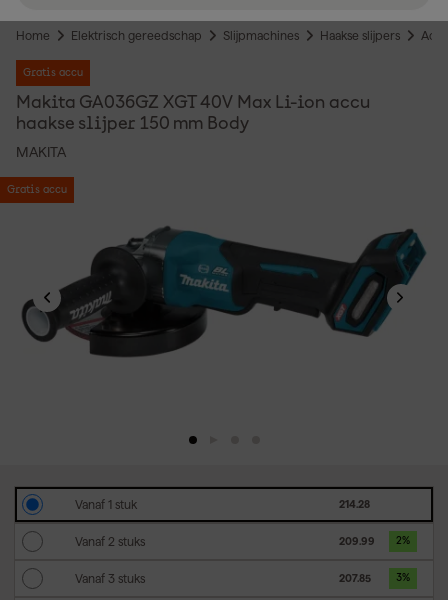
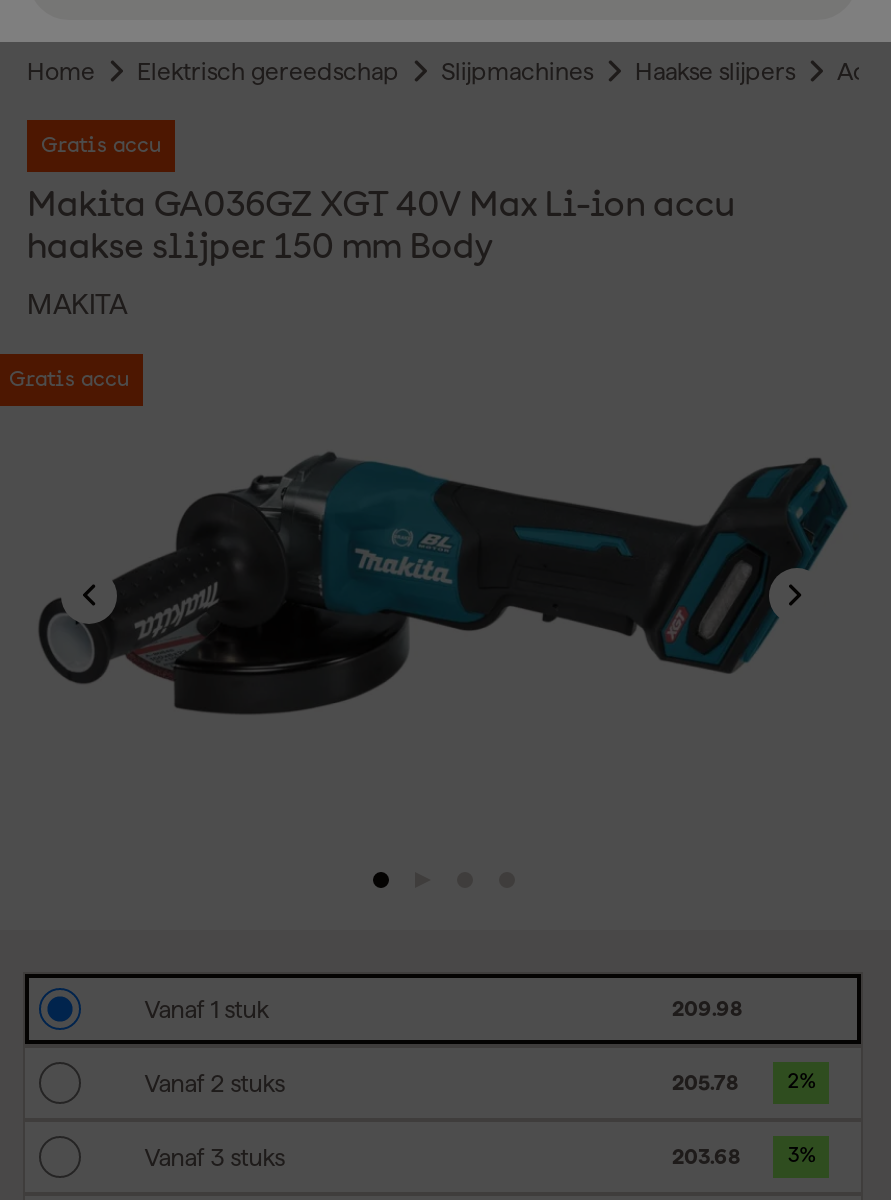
[338,499,369,510] 214.28 -> [672,998,742,1020] 209.98
[338,536,374,547] 209.99 -> [672,1072,738,1094] 205.78
[338,573,370,584] 207.85 -> [672,1146,740,1168] 203.68

